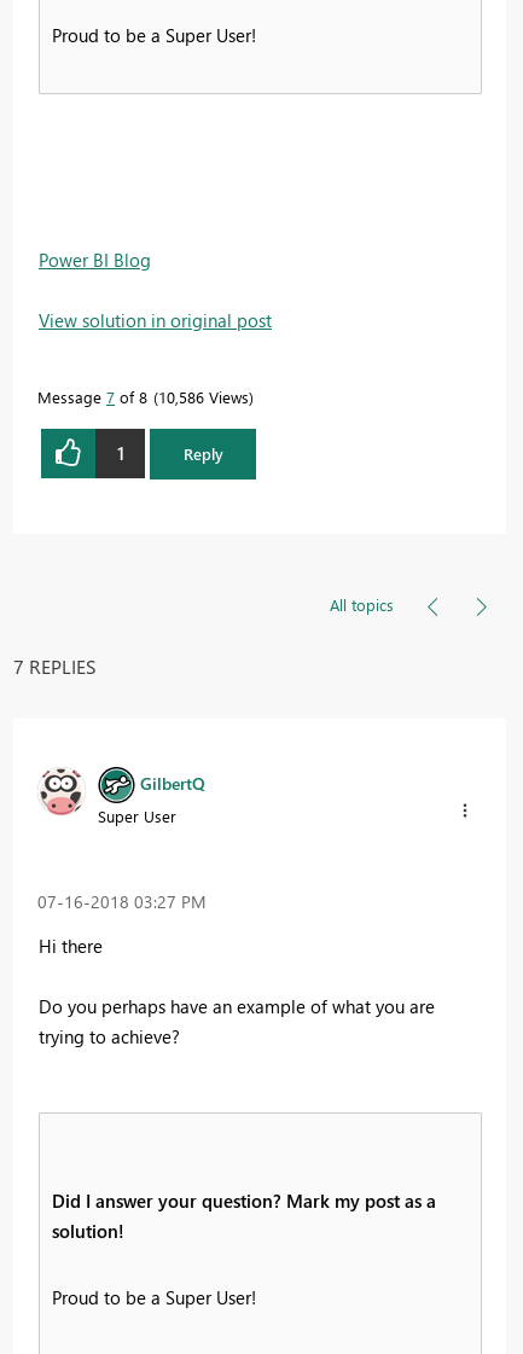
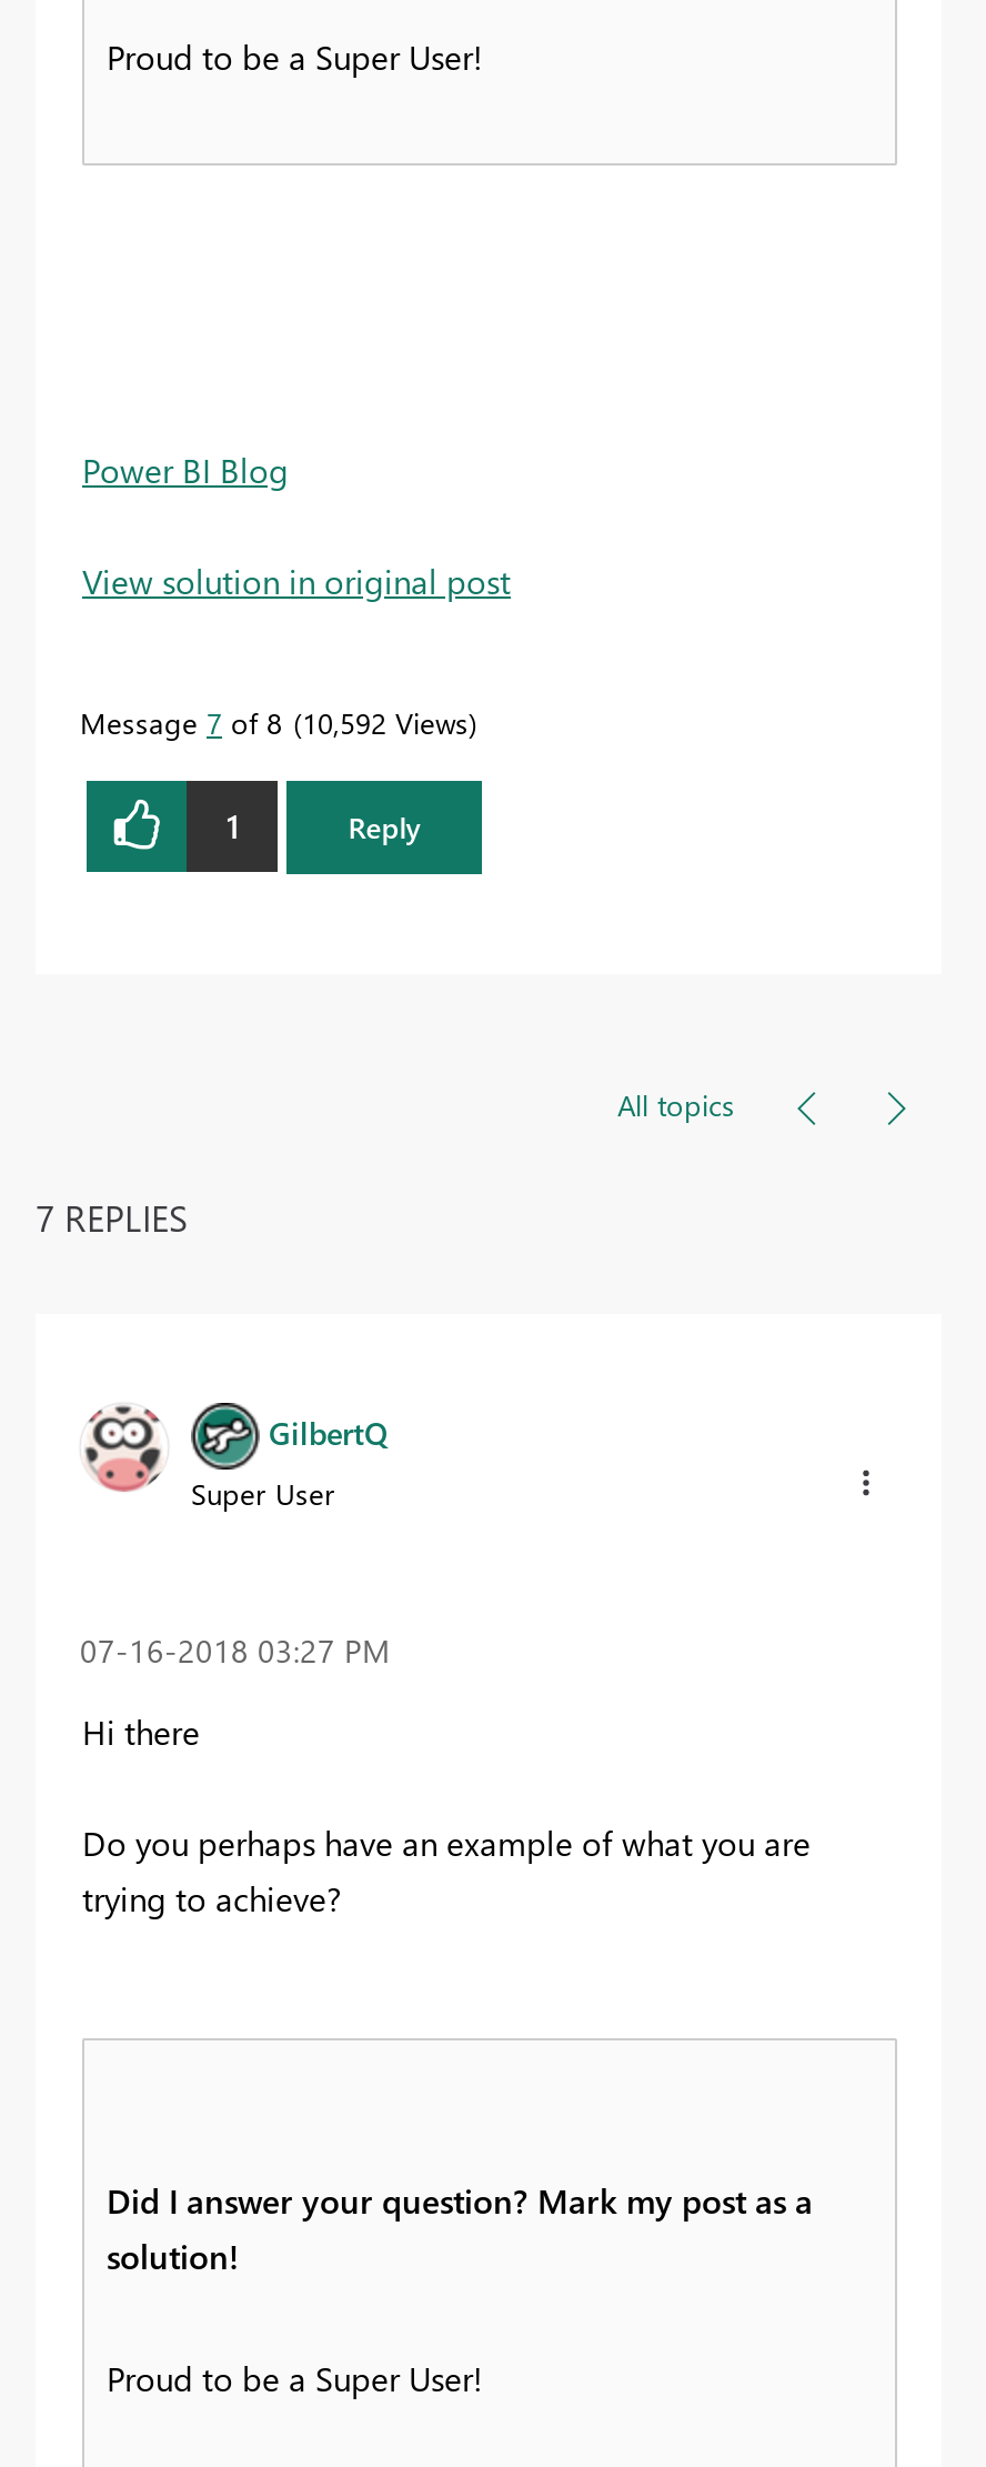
[37,386,249,407] Message 7 of 8 10,586 Views -> [80,703,469,740] Message 7 of 8 10,592 Views

